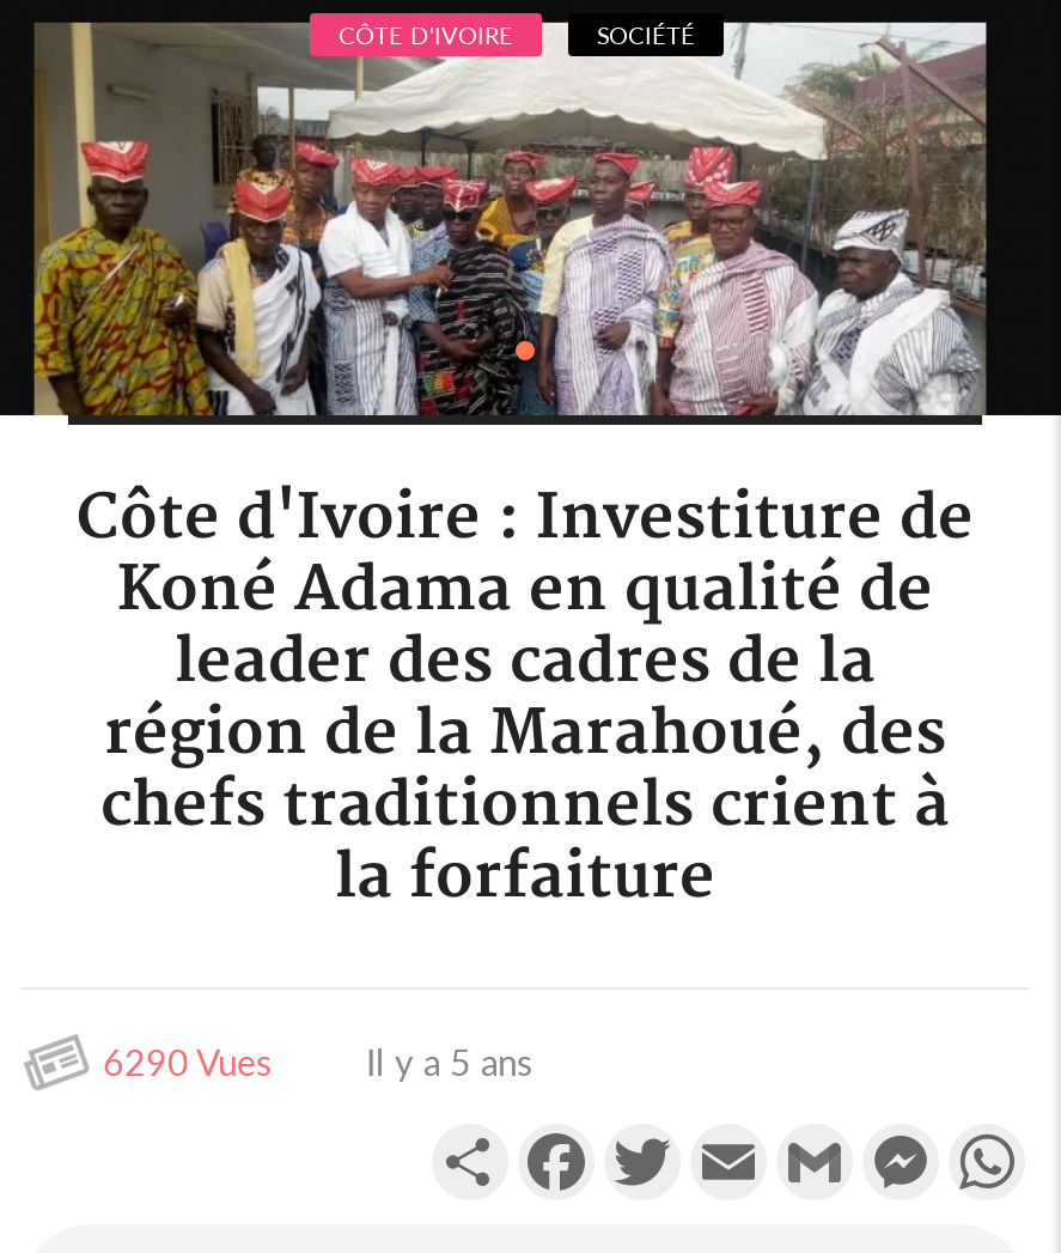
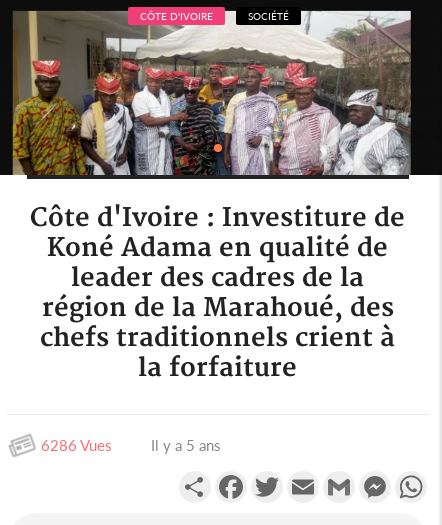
[93,1040,533,1083] 6290 Vues Il y a 5 ans -> [37,436,221,454] 6286 Vues Il y a 5 ans

